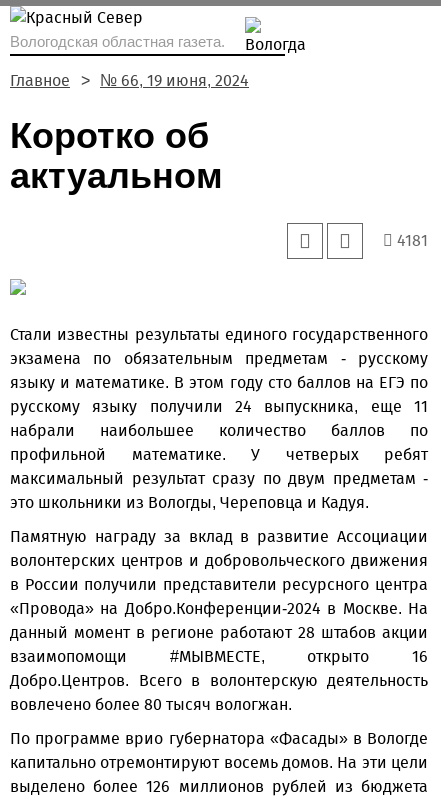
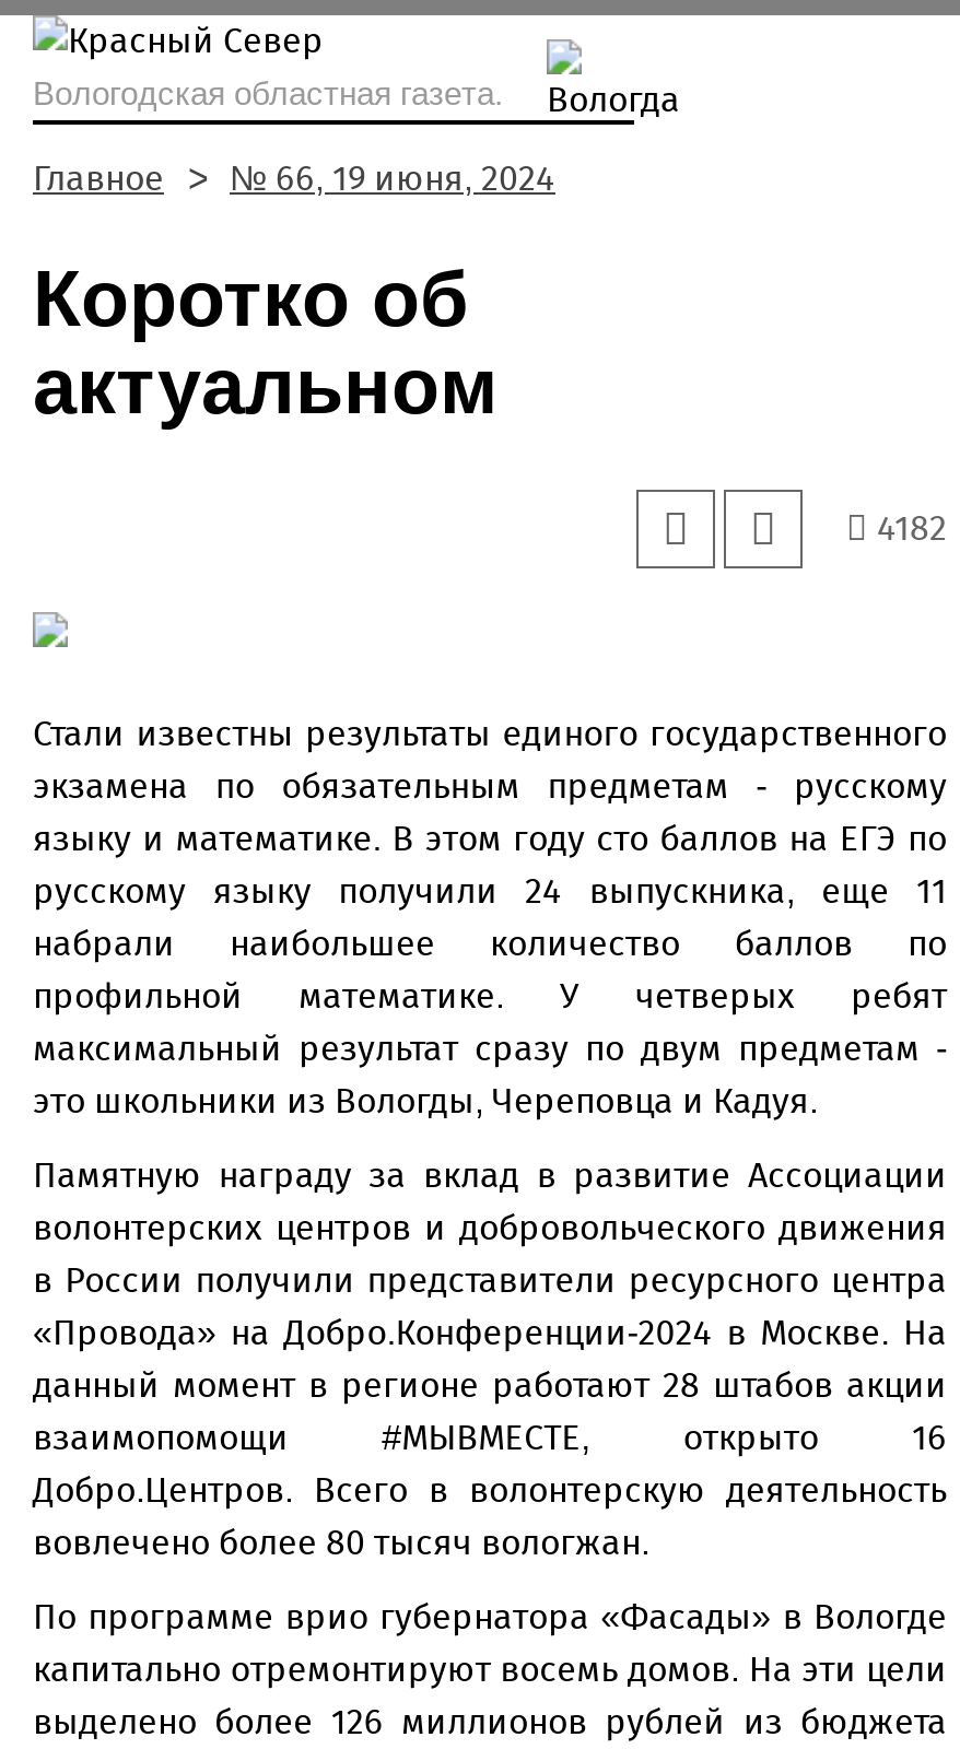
[397,231,428,250] 4181 -> [877,507,947,549] 4182

